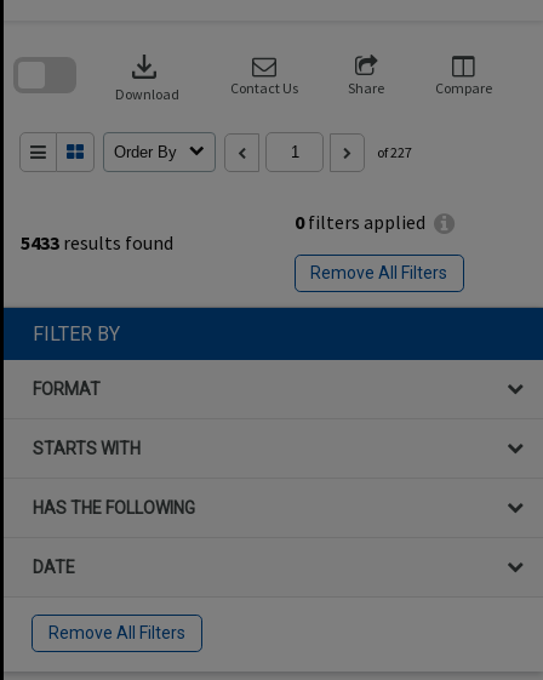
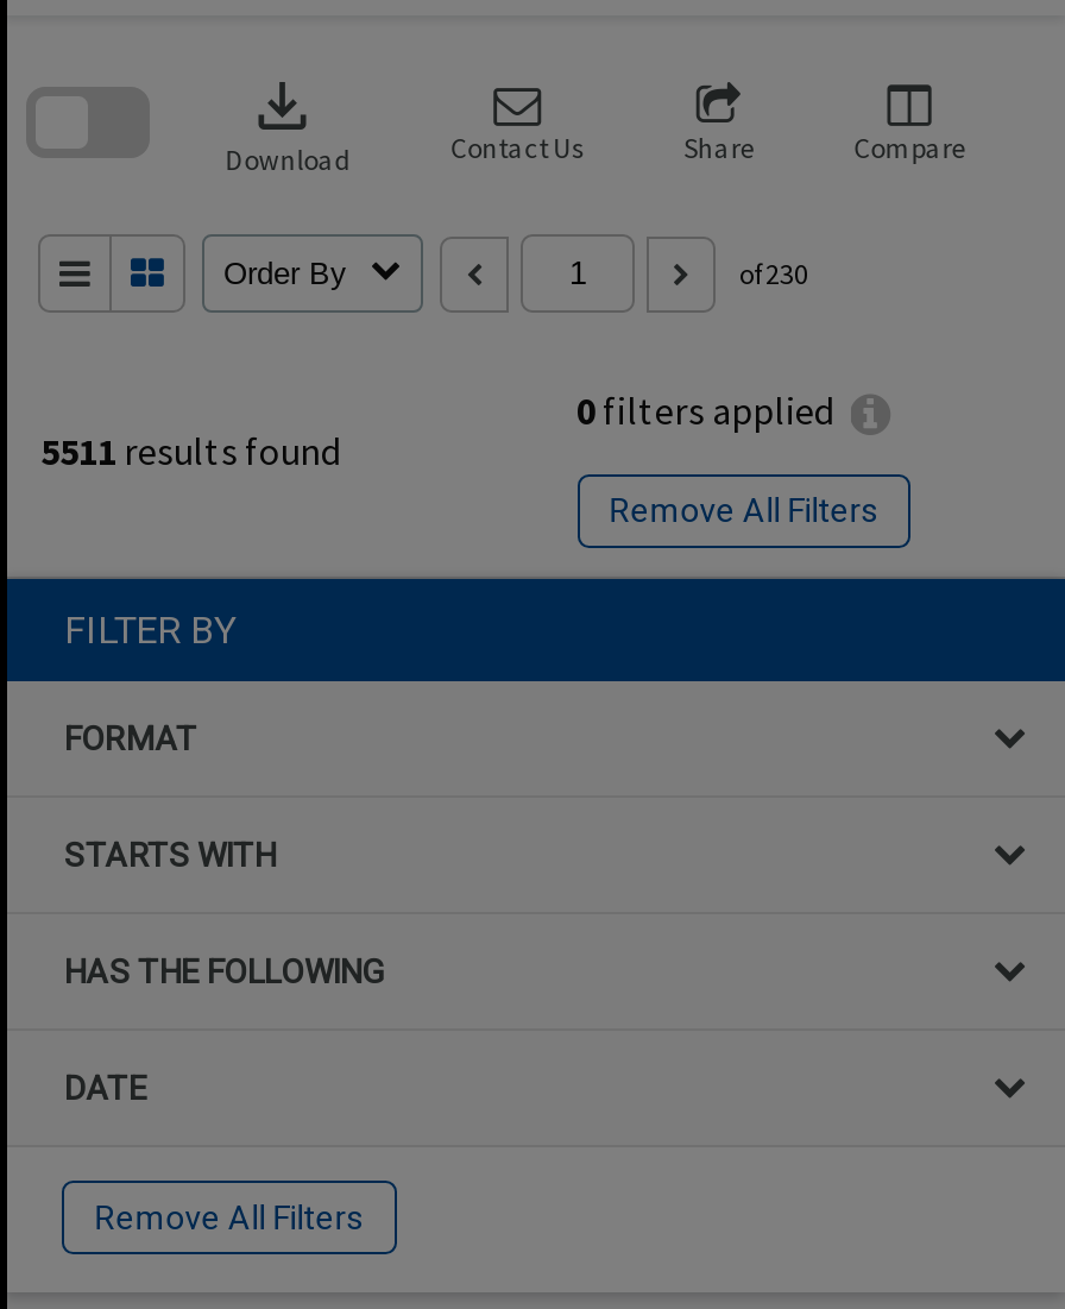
[377,143,412,161] of 227 -> [739,256,808,291] of 230
[21,230,173,254] 5433 results found -> [40,427,340,474] 5511 results found

